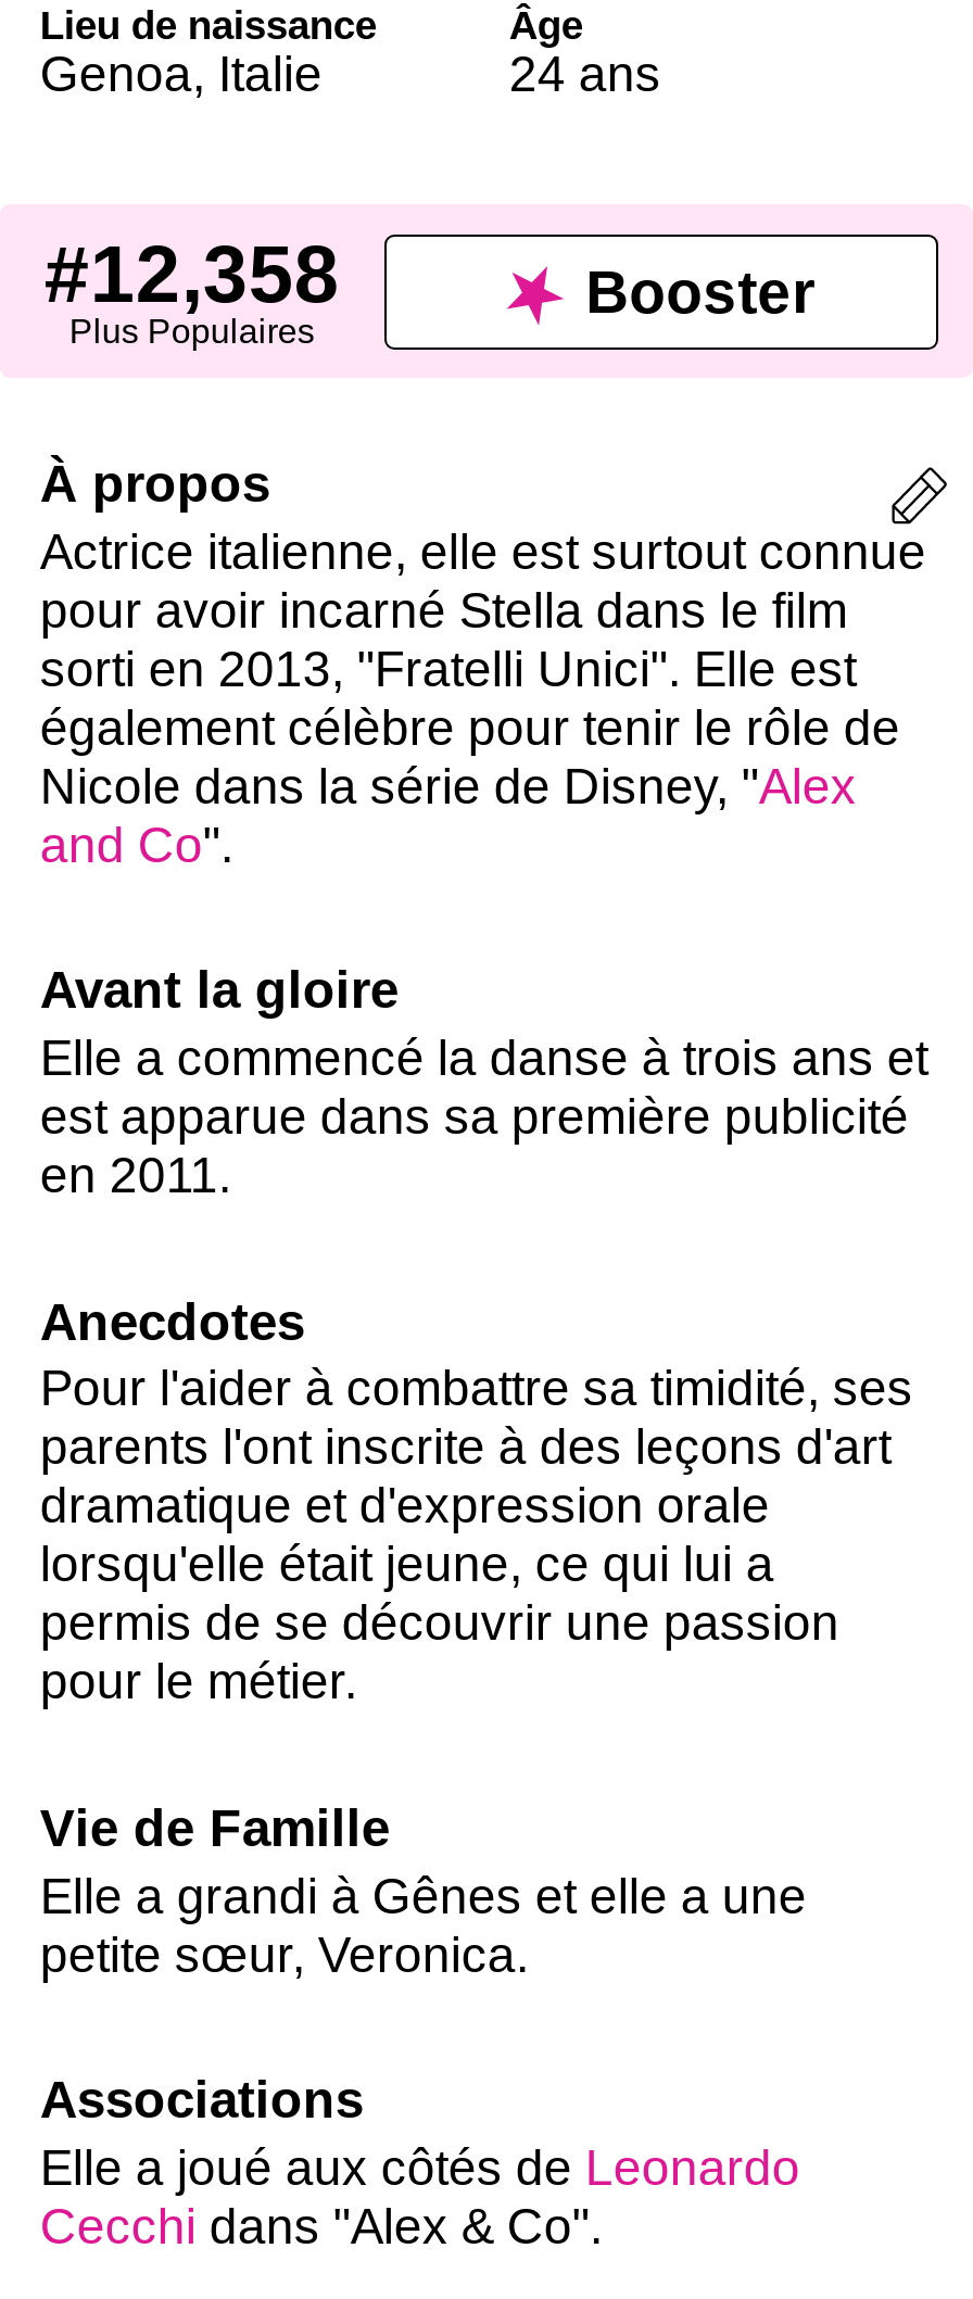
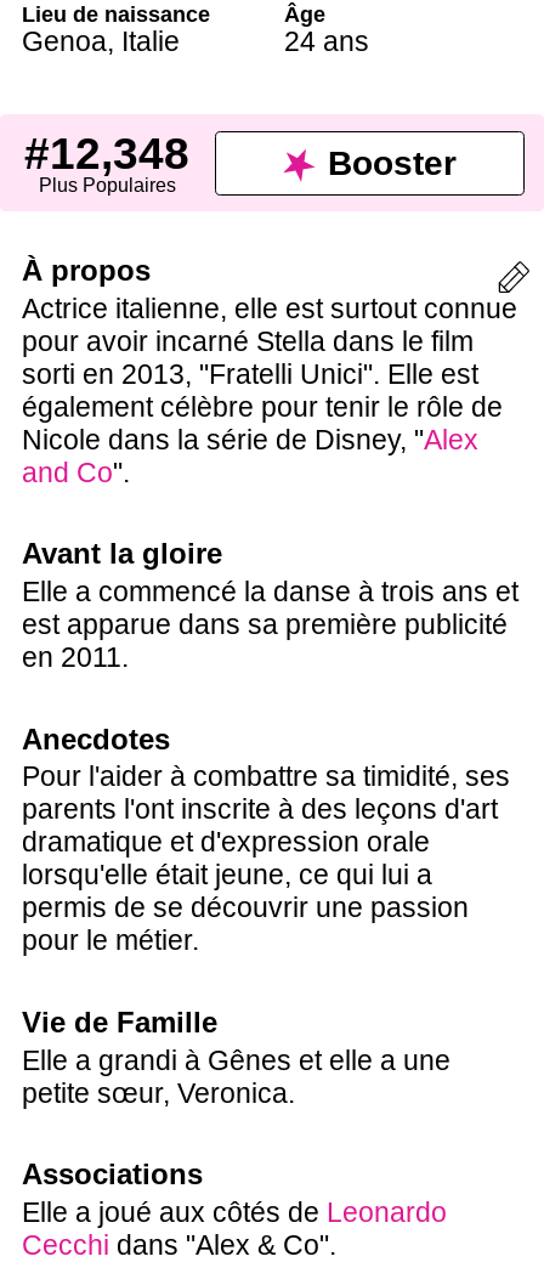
[44,229,339,318] #12,358 -> [25,128,190,178] #12,348

